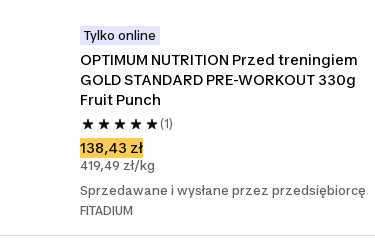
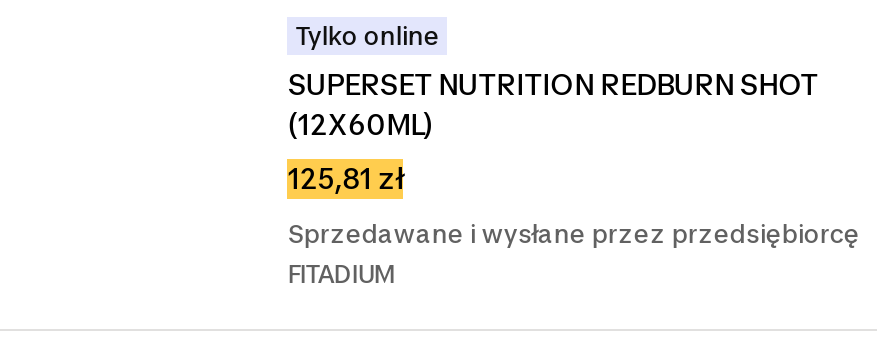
[80,51,358,173] OPTIMUM NUTRITION Przed treningiem | GOLD STANDARD PRE-WORKOUT 330g | Fruit Punch | (1) | 138,43 zł | 419,49 zł/kg -> [288,67,818,195] SUPERSET NUTRITION REDBURN SHOT | (12X60ML) | 125,81 zł

